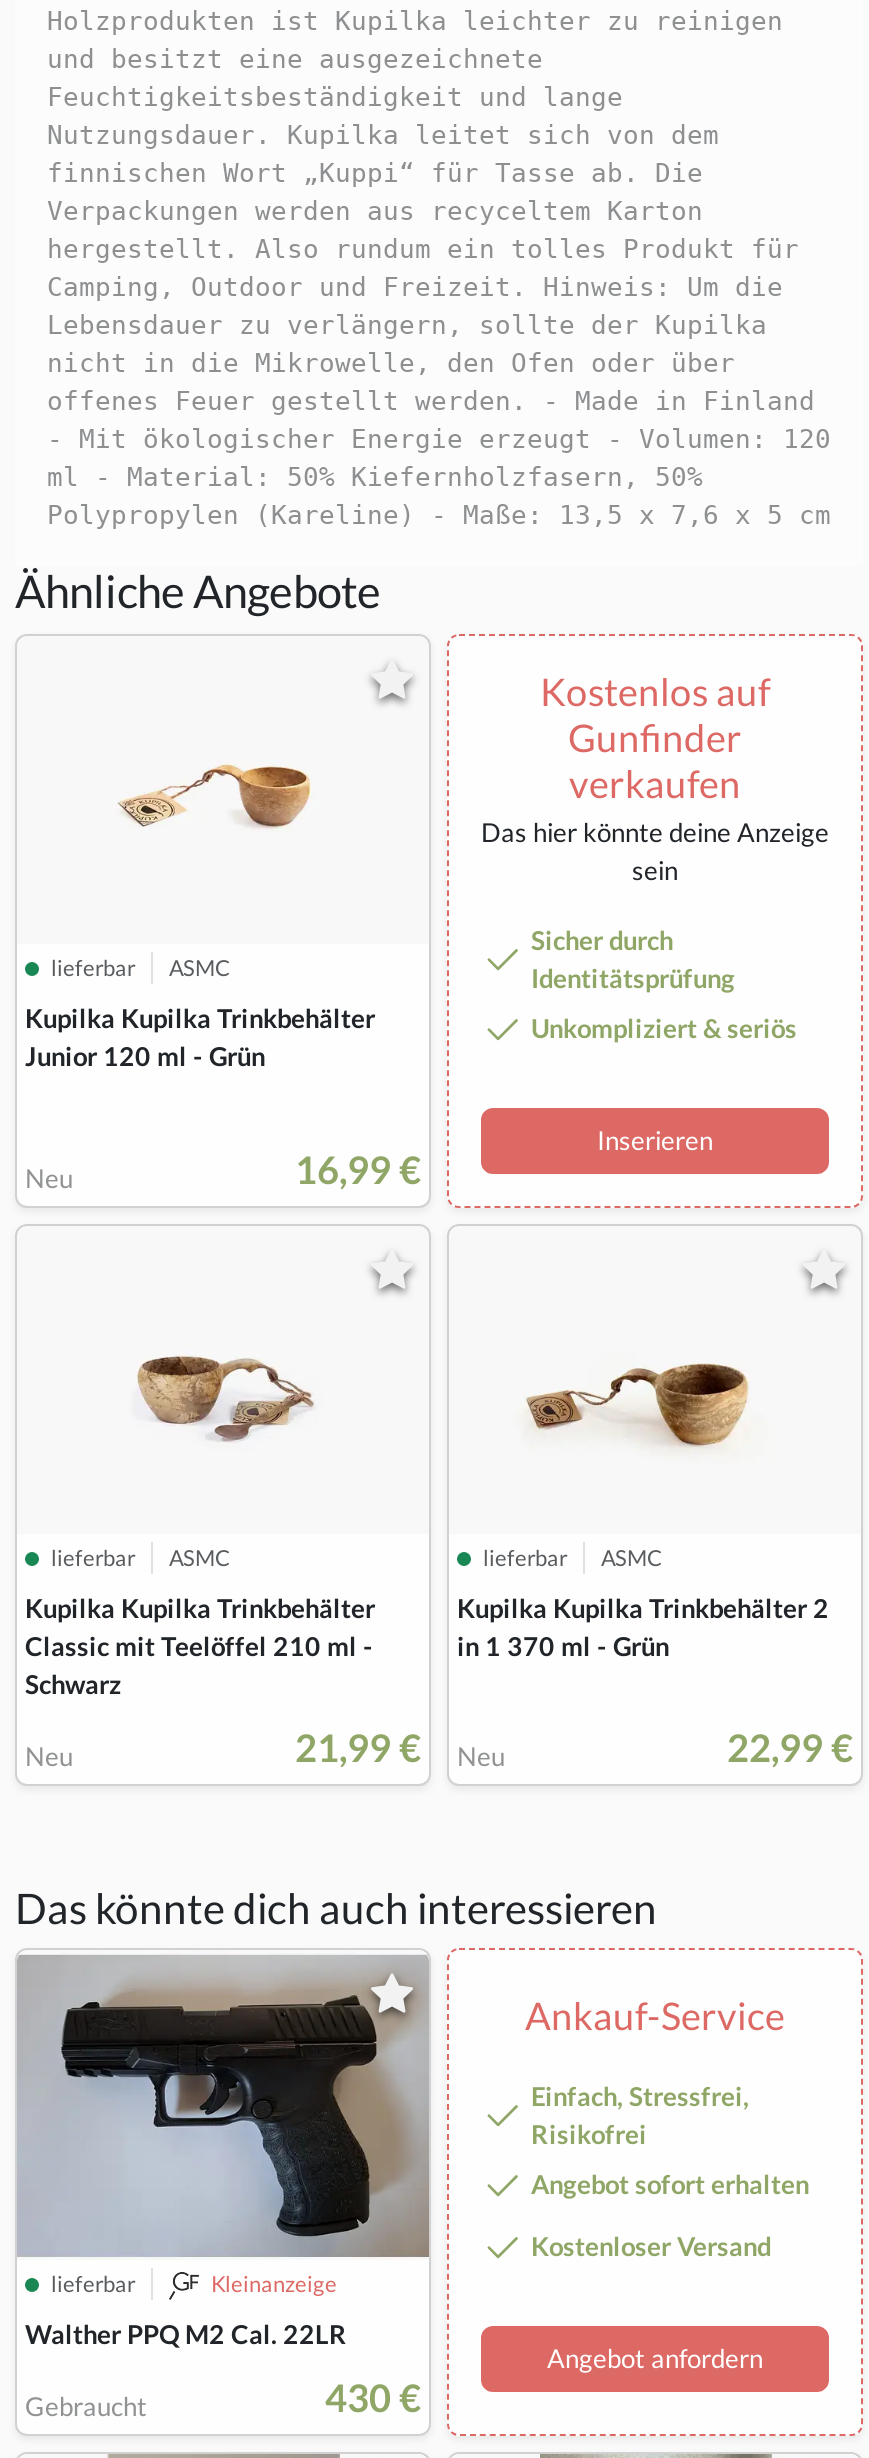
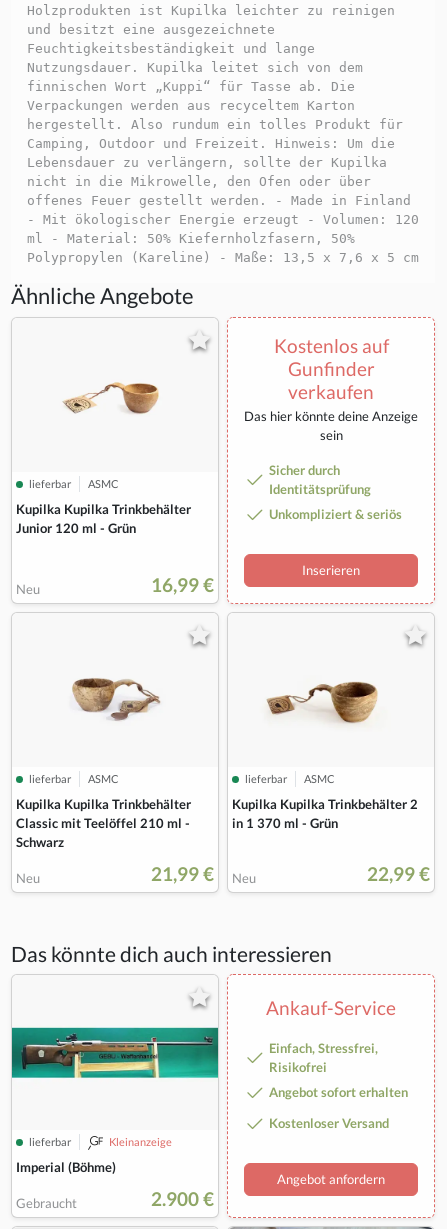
[17,1954,431,2350] [image] | Walther PPQ M2 Cal. 22LR -> [11,978,219,1175] [image] | Imperial (Böhme)
[325,2374,421,2420] 430 € -> [151,1187,214,1210] 2.900 €

